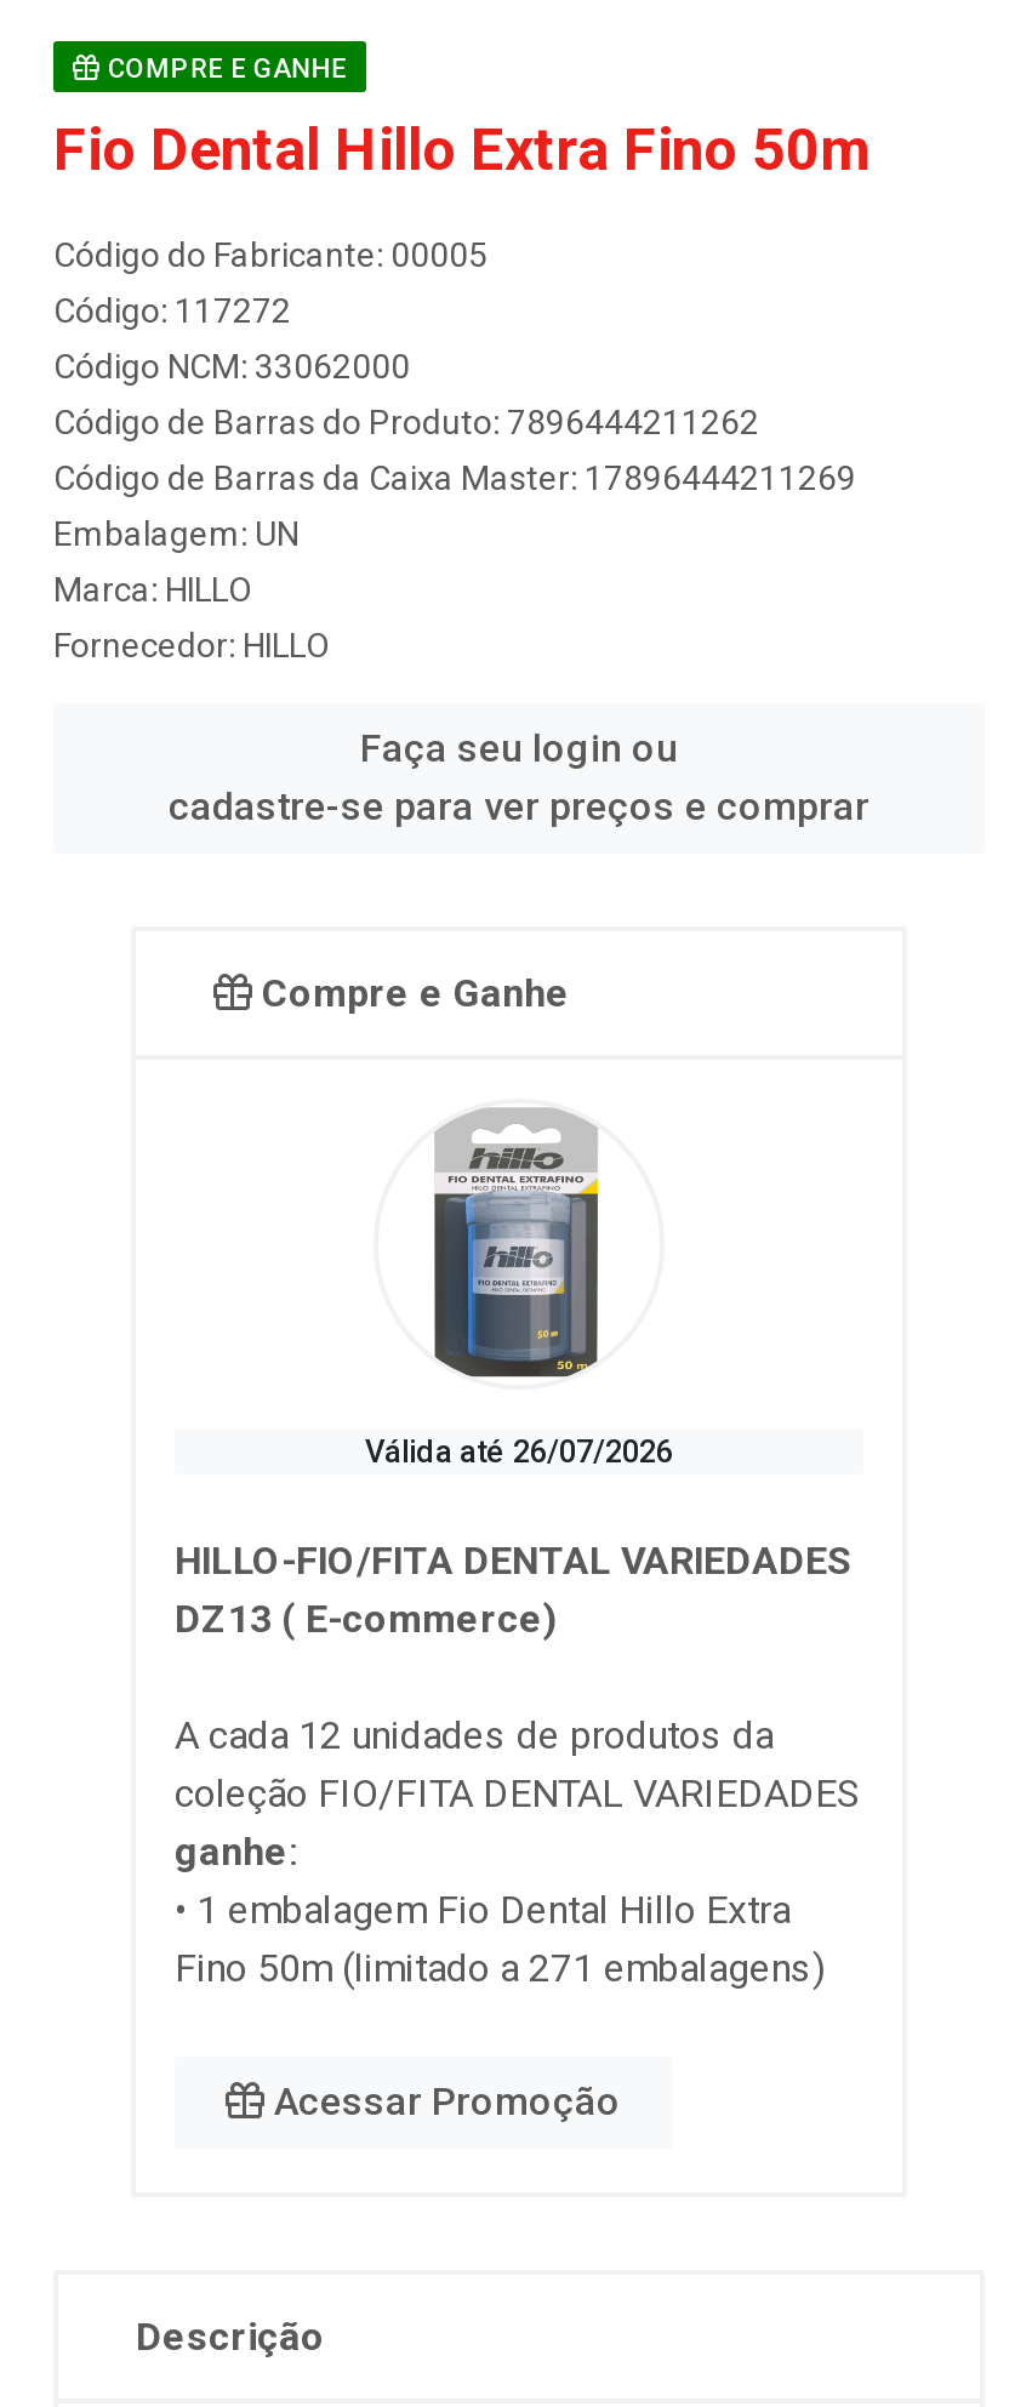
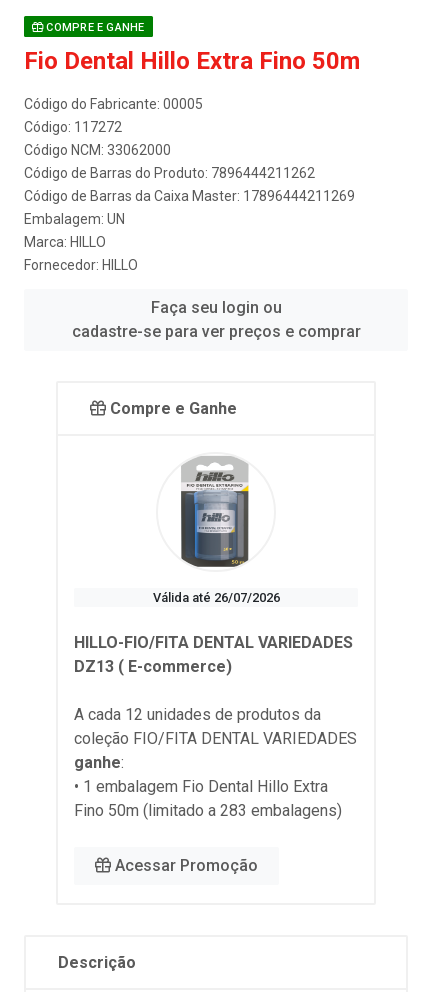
[175,1945,825,1991] Fino 50m (limitado a 271 embalagens) -> [74,801,342,820] Fino 50m (limitado a 283 embalagens)

